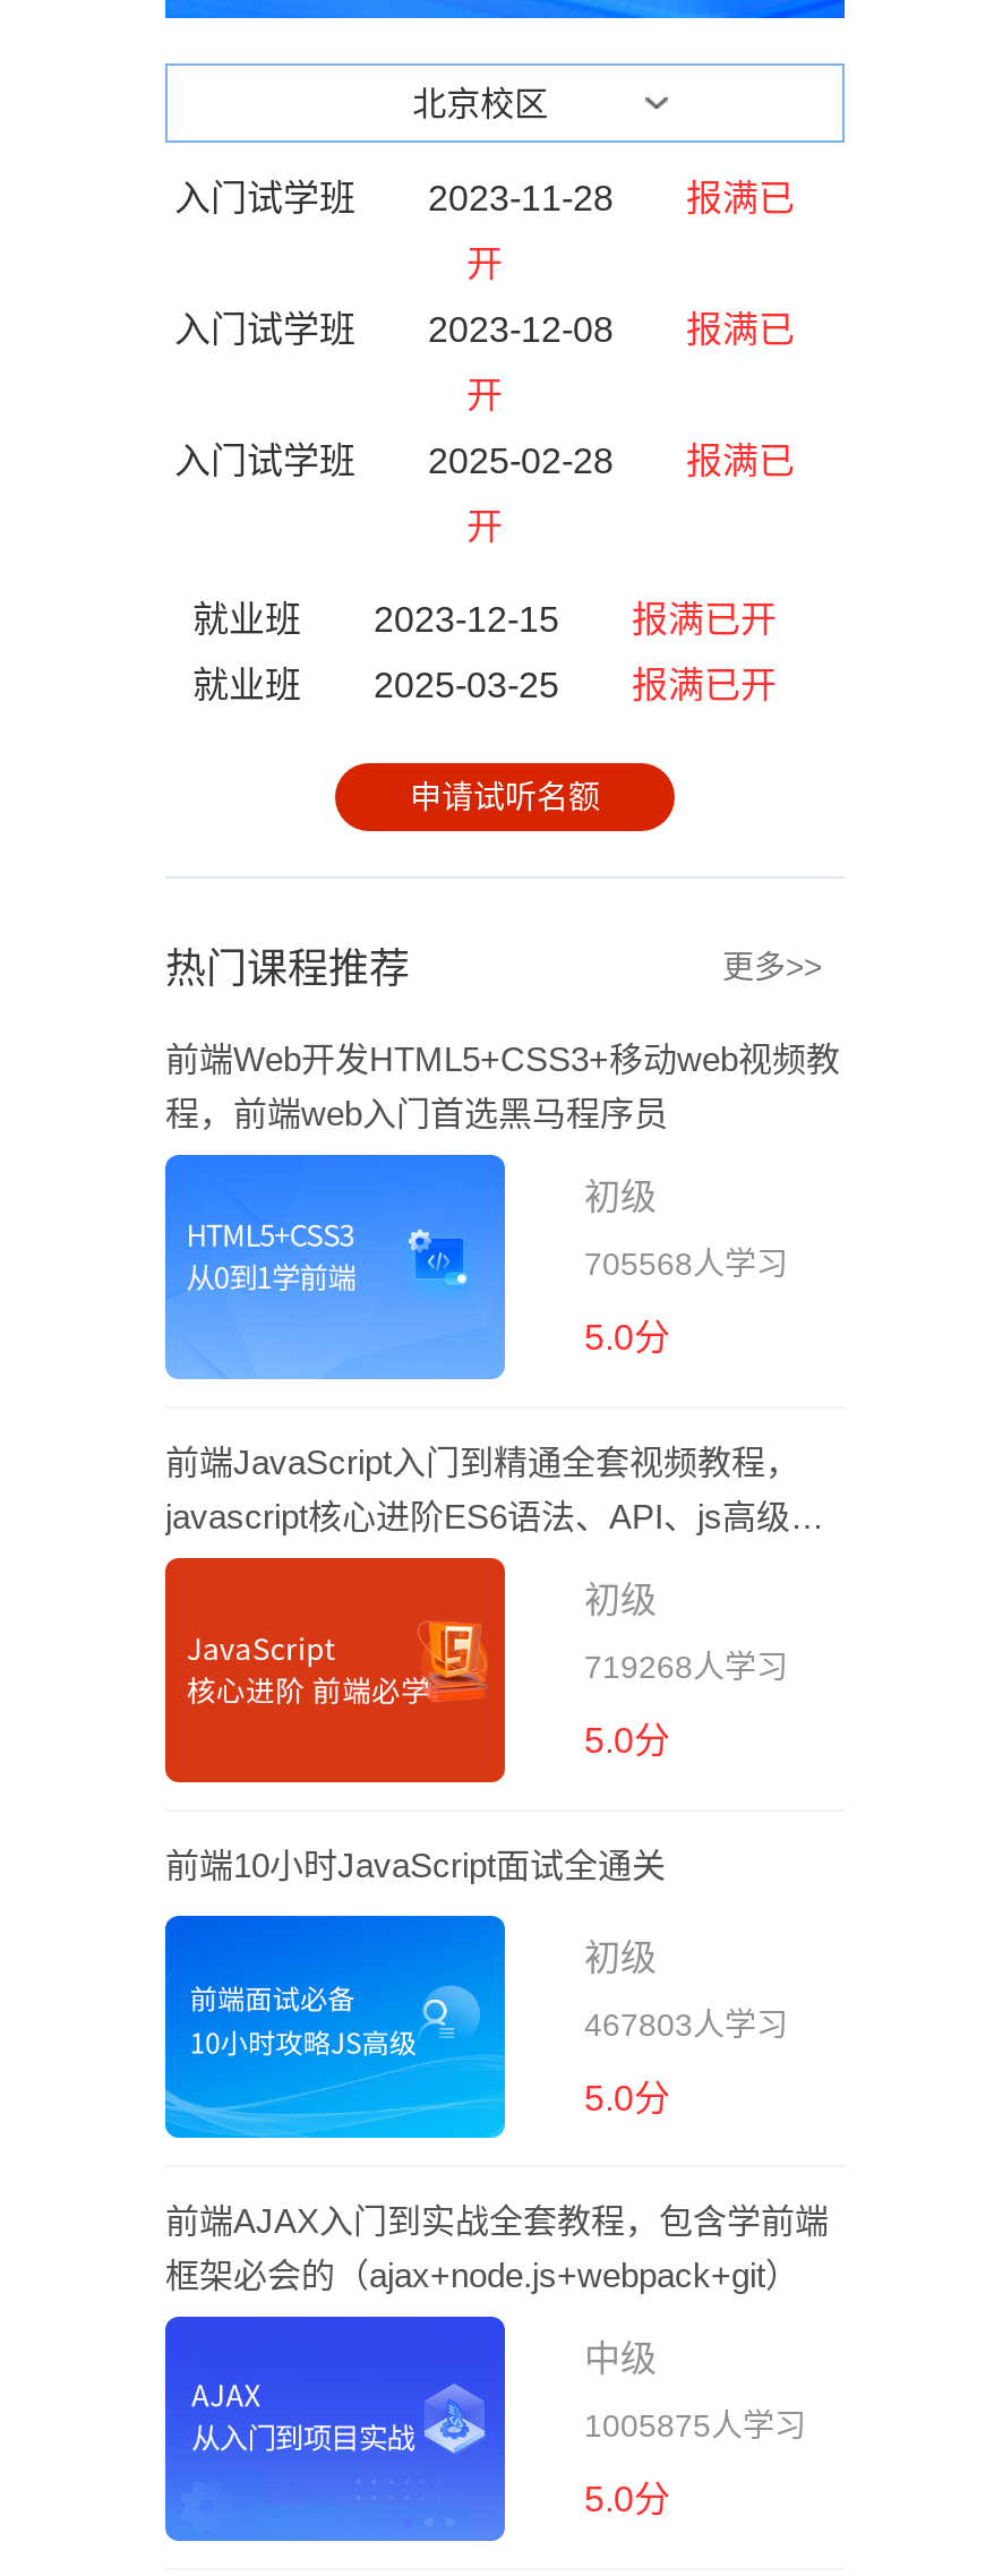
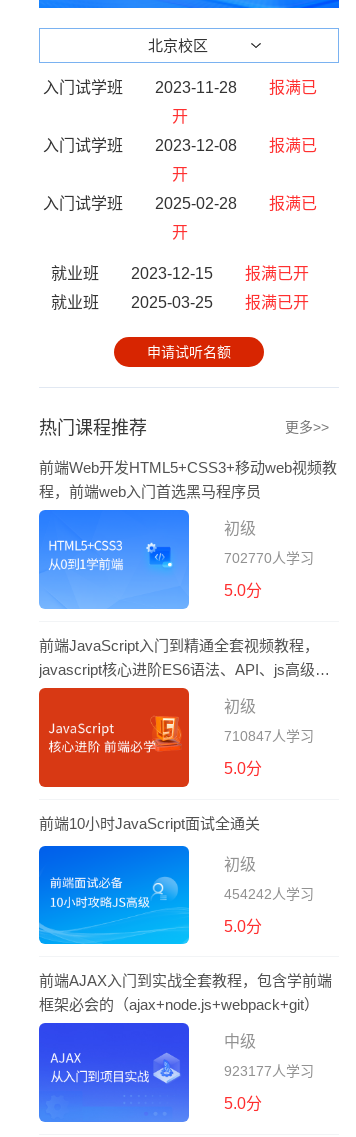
[584,1246,788,1282] 705568人学习 -> [224,550,314,566] 702770人学习
[584,1648,788,1685] 719268人学习 -> [224,728,314,744] 710847人学习
[584,2005,788,2042] 467803人学习 -> [224,885,314,901] 454242人学习
[584,2408,806,2444] 1005875人学习 -> [224,1063,314,1079] 923177人学习

